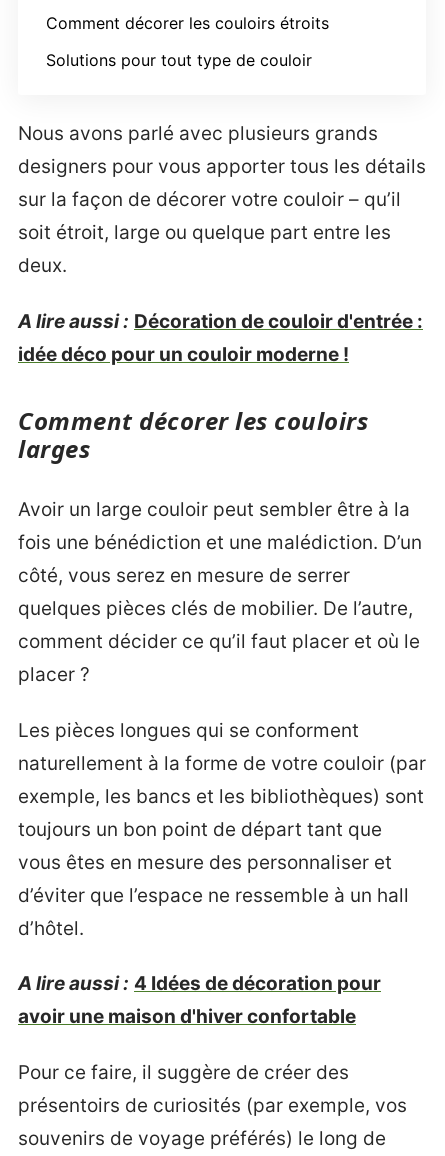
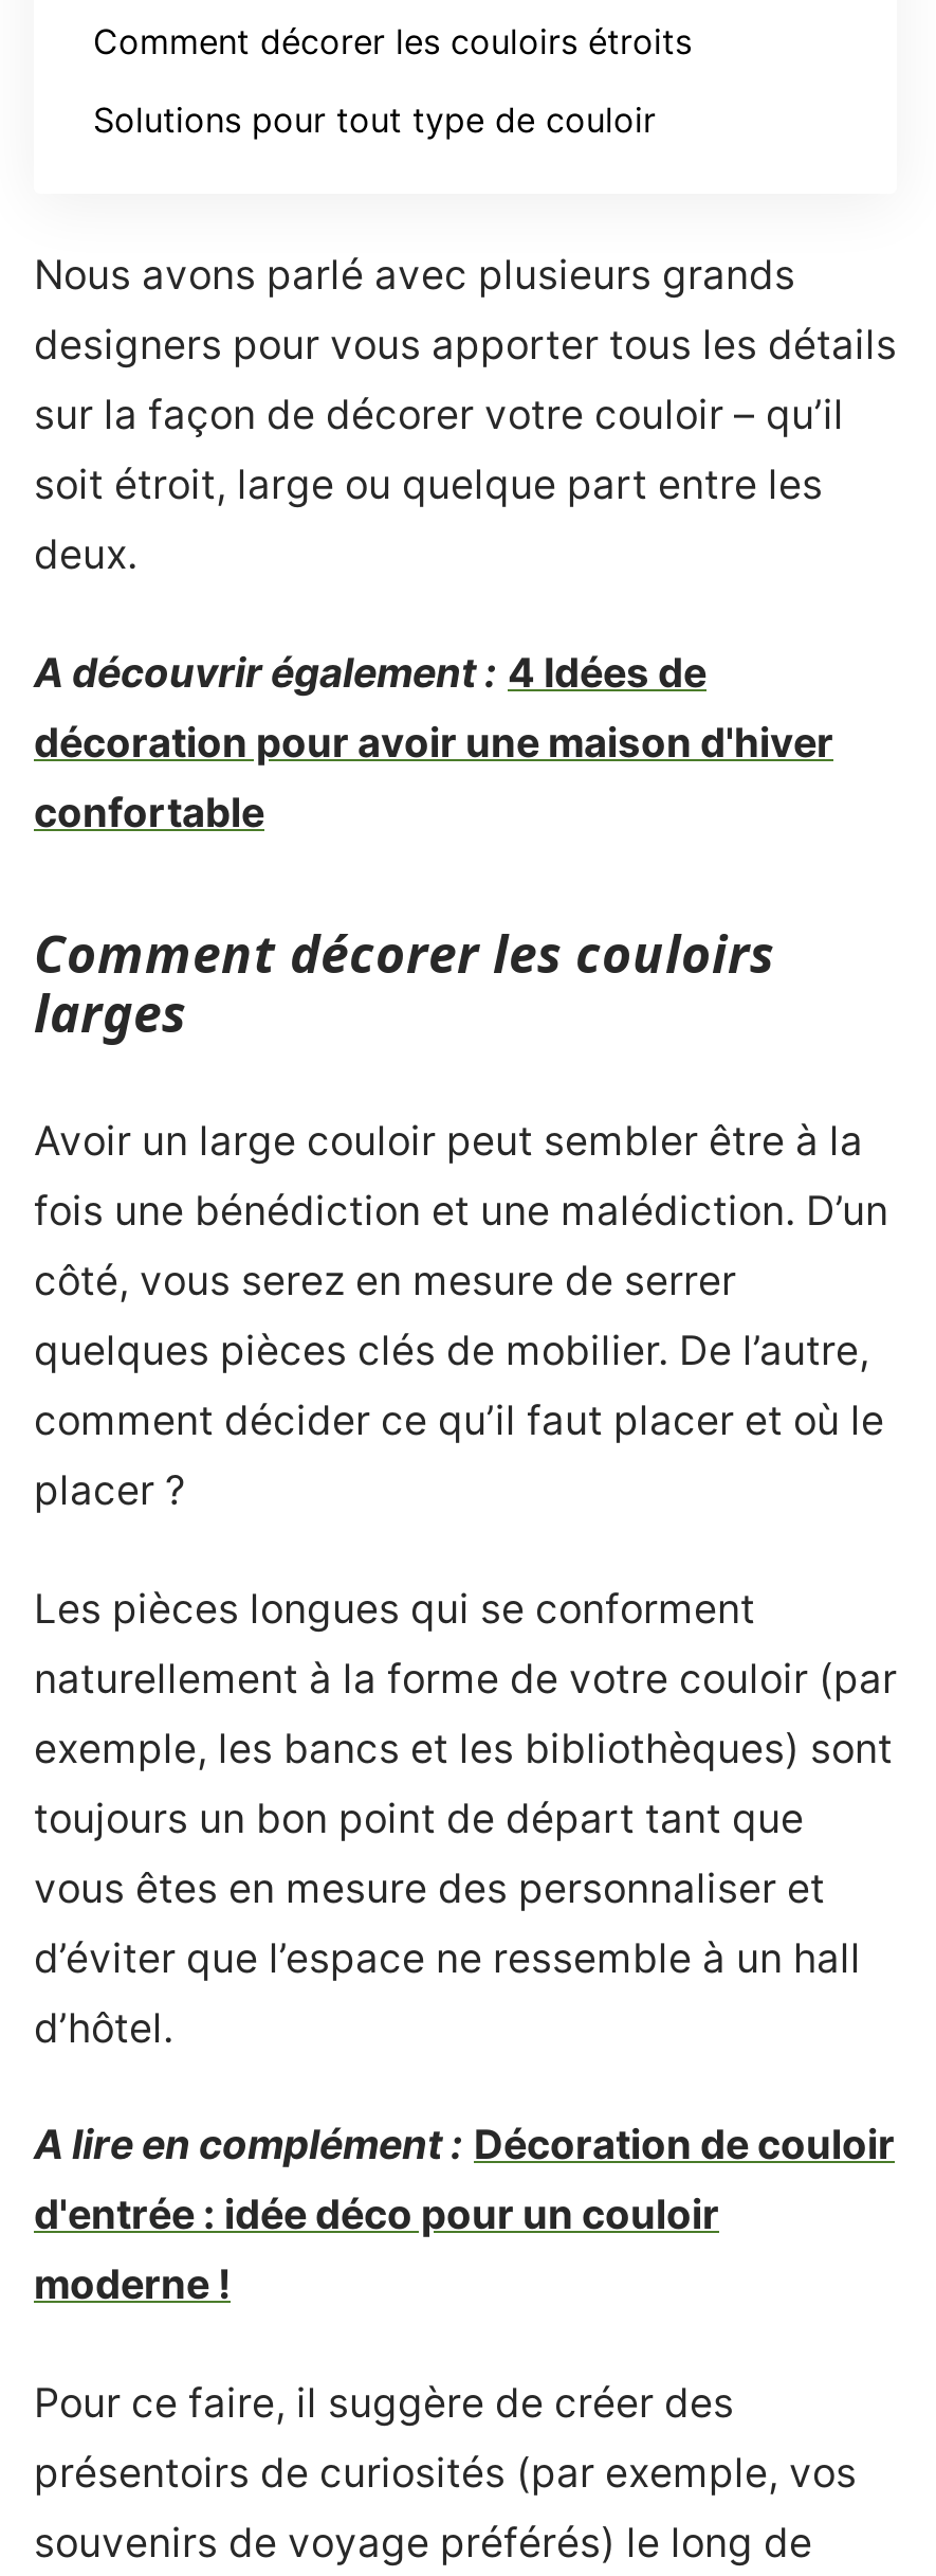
[18,309,423,365] A lire aussi : Décoration de couloir d'entrée : | idée déco pour un couloir moderne ! -> [34,648,833,836] A découvrir également : 4 Idées de | décoration pour avoir une maison d'hiver | confortable
[18,972,381,1028] A lire aussi : 4 Idées de décoration pour | avoir une maison d'hiver confortable -> [34,2121,895,2309] A lire en complément : Décoration de couloir | d'entrée : idée déco pour un couloir | moderne !

